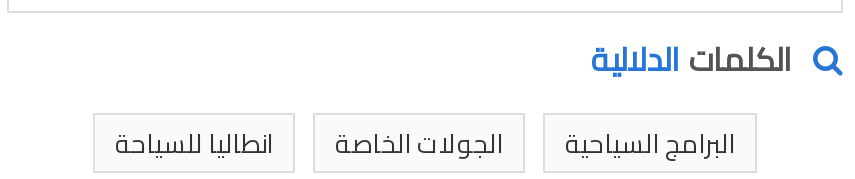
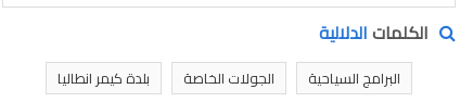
[115,119,273,167] انطاليا للسياحة -> [58,65,150,91] بلدة كيمر انطاليا

